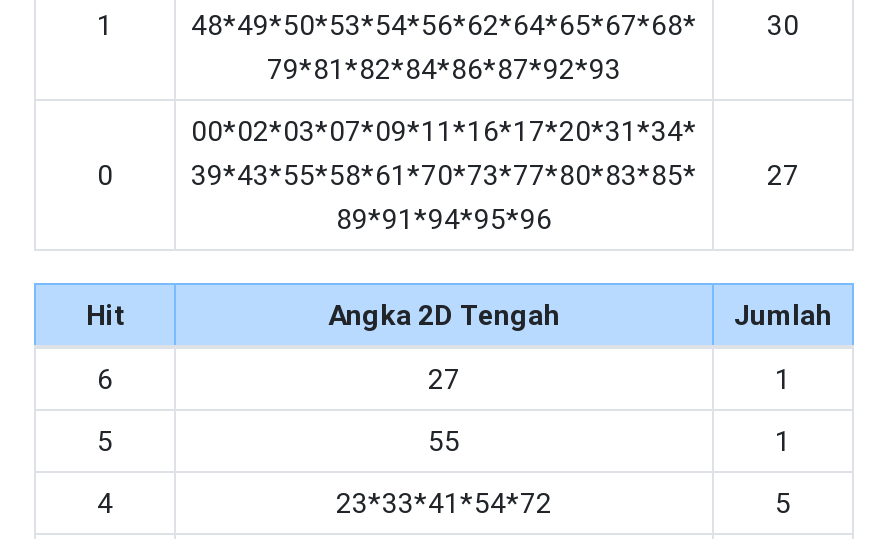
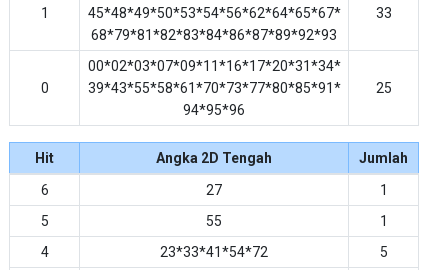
[191,9,697,41] 48*49*50*53*54*56*62*64*65*67*68* -> [87,5,340,21] 45*48*49*50*53*54*56*62*64*65*67*
[767,9,799,41] 30 -> [375,5,391,21] 33
[267,53,621,85] 79*81*82*84*86*87*92*93 -> [91,27,337,43] 68*79*81*82*83*84*86*87*89*92*93
[191,159,697,191] 39*43*55*58*61*70*73*77*80*83*85* -> [87,80,340,96] 39*43*55*58*61*70*73*77*80*85*91*
[767,159,799,191] 27 -> [375,80,391,96] 25
[336,203,552,235] 89*91*94*95*96 -> [183,102,245,118] 94*95*96

